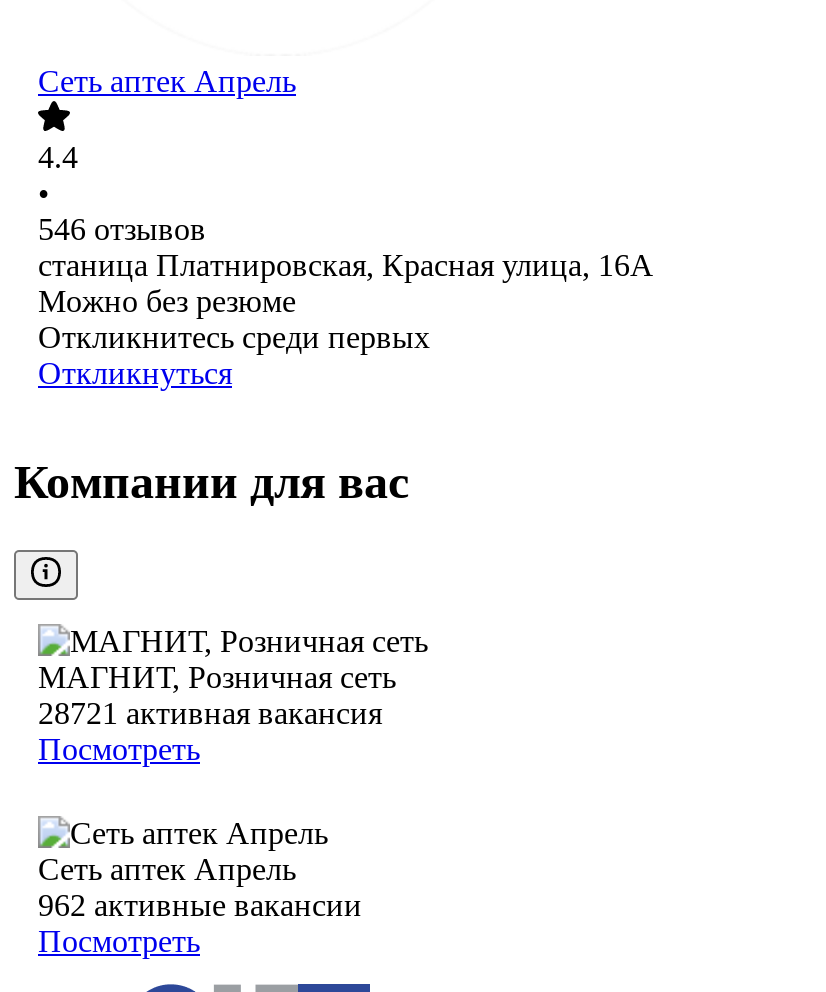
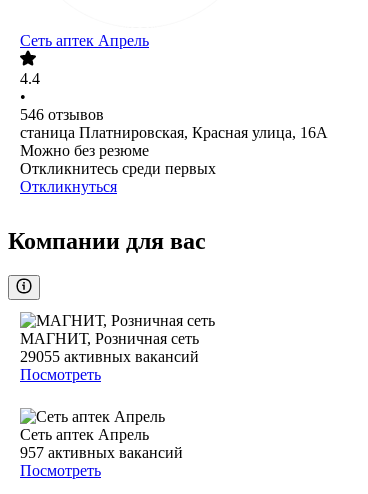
[38,697,382,731] 28721 активная вакансия -> [20,348,199,365] 29055 активных вакансий
[38,889,362,923] 962 активные вакансии -> [20,444,183,461] 957 активных вакансий

